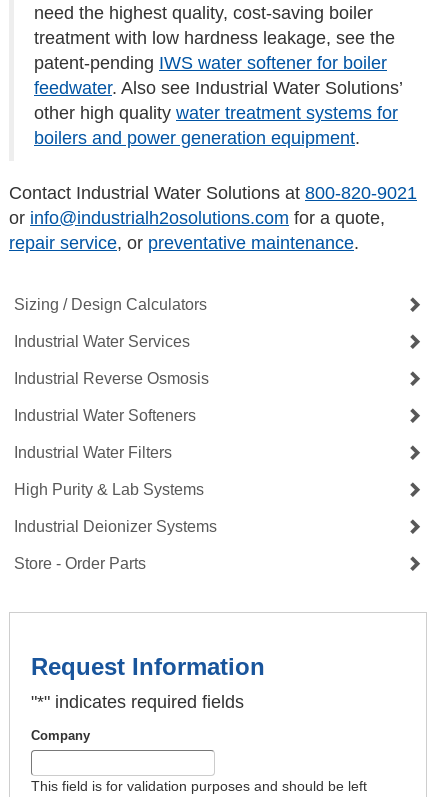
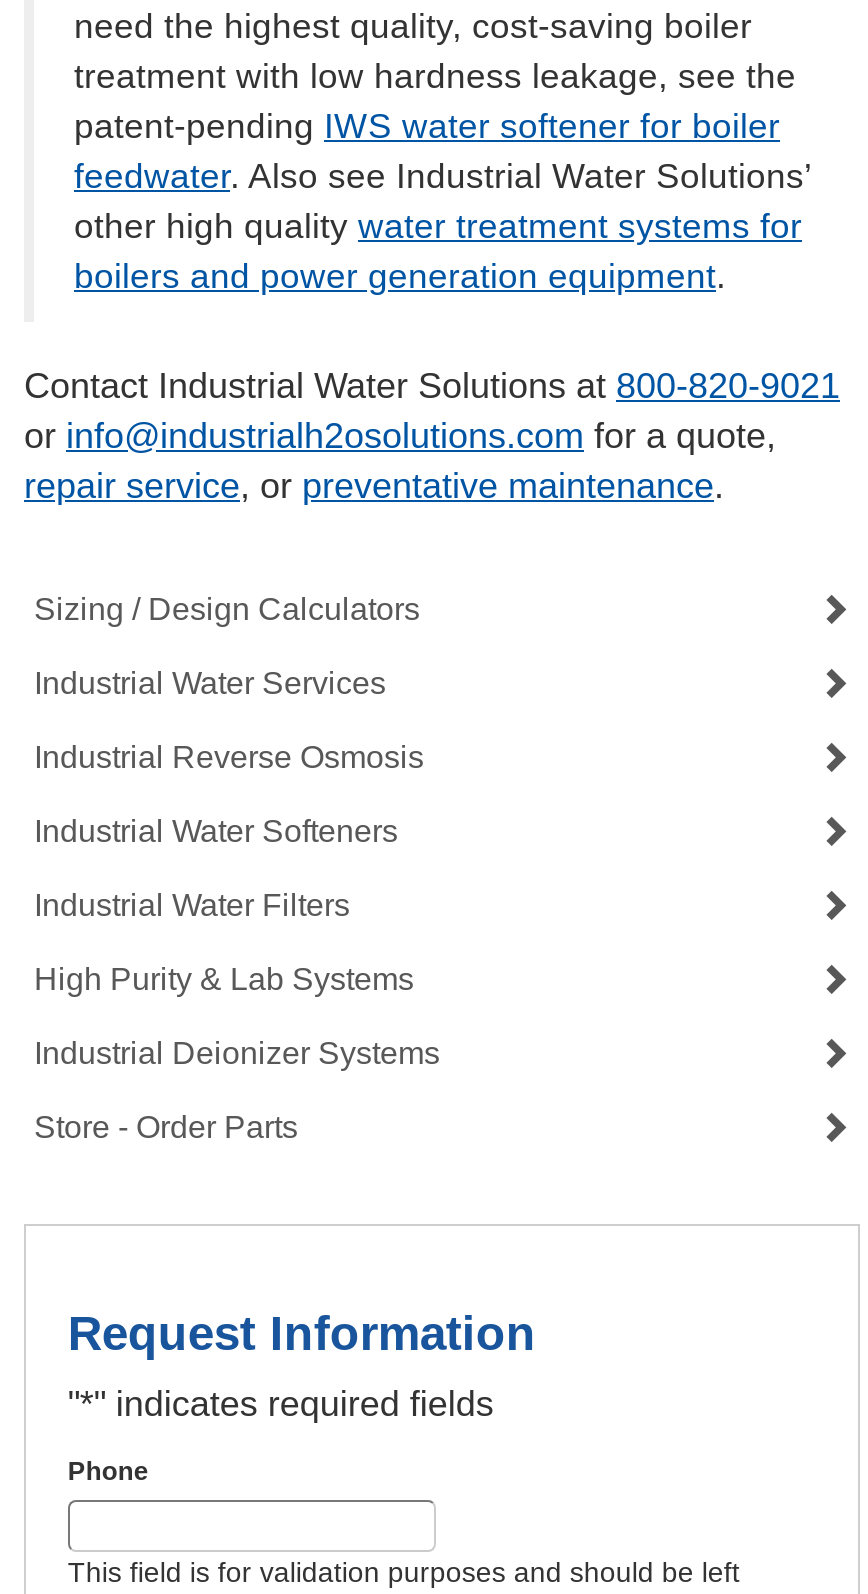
[31,728,90,743] Company -> [68,1456,148,1486] Phone

